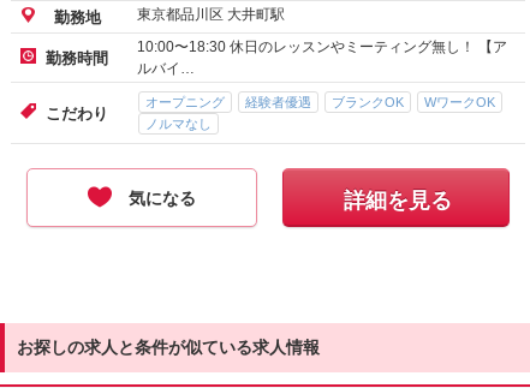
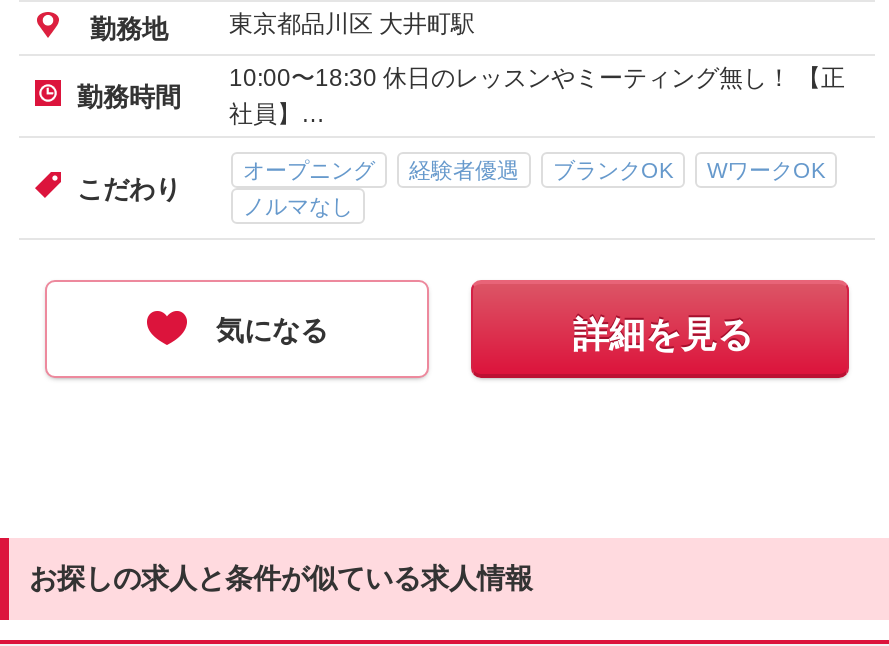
[137,38,478,77] 10:00〜18:30 休日のレッスンやミーティング無し！ 【ア | ルバイ… -> [229,64,797,128] 10:00〜18:30 休日のレッスンやミーティング無し！ 【正 | 社員】…

